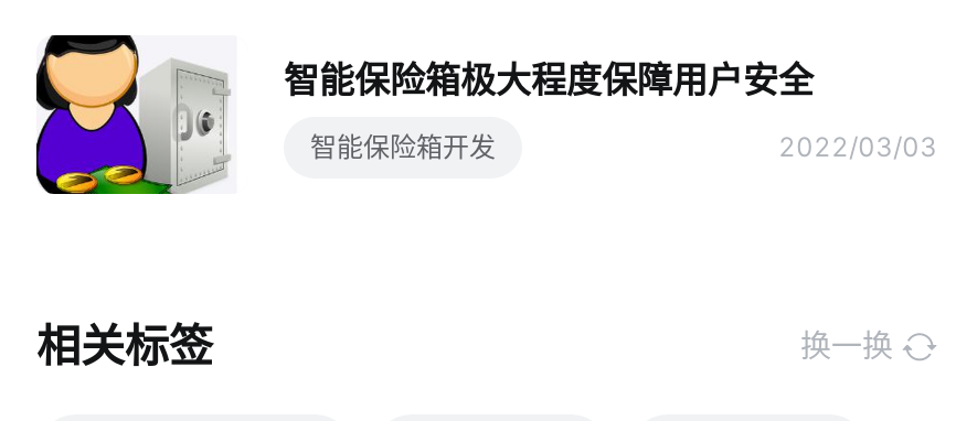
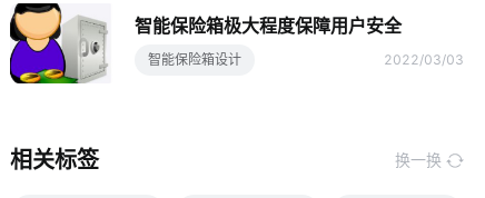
[310,130,496,163] 智能保险箱开发 -> [148,51,241,68] 智能保险箱设计

